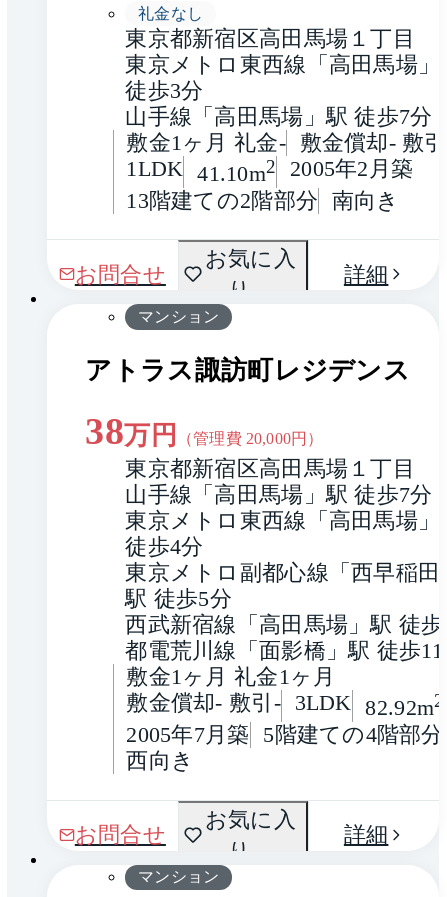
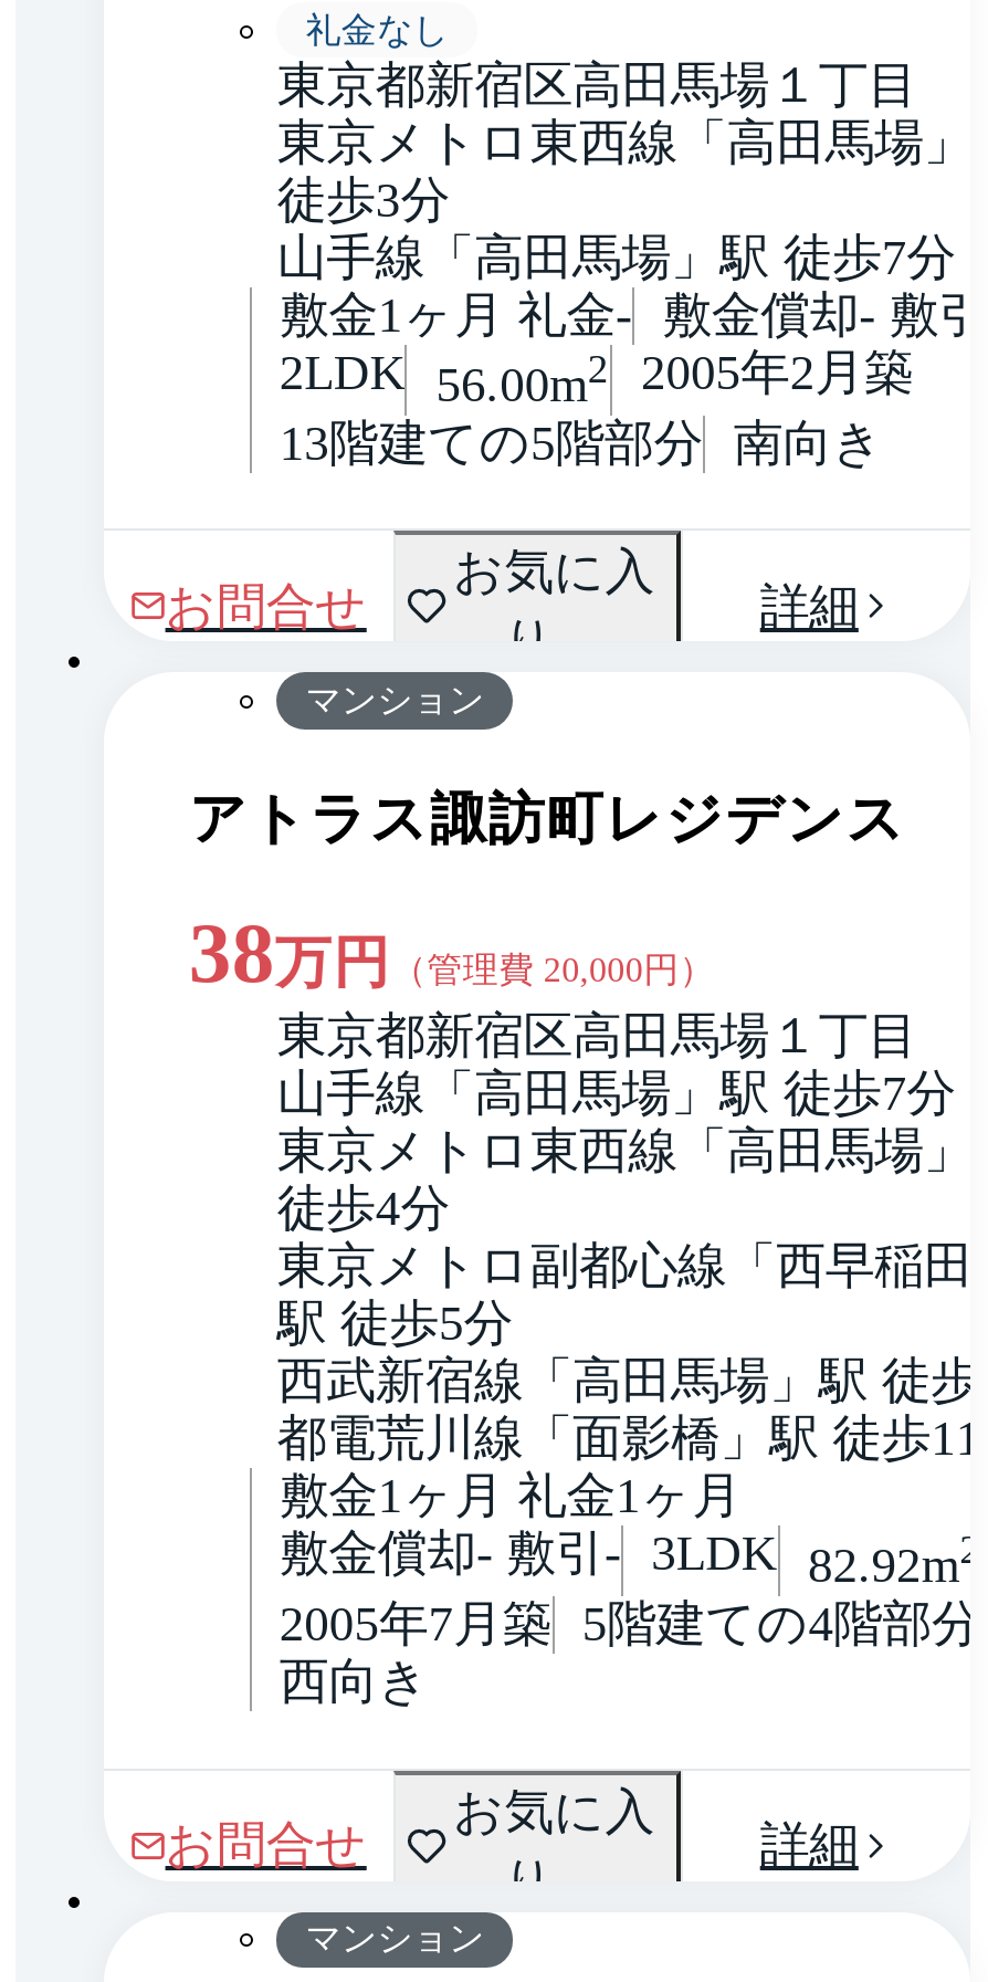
[126,156,413,187] 1LDK 41.10m2 2005年2月築 -> [279,346,913,413] 2LDK 56.00m2 2005年2月築
[126,188,400,213] 13階建ての2階部分 南向き -> [279,415,883,470] 13階建ての5階部分 南向き

